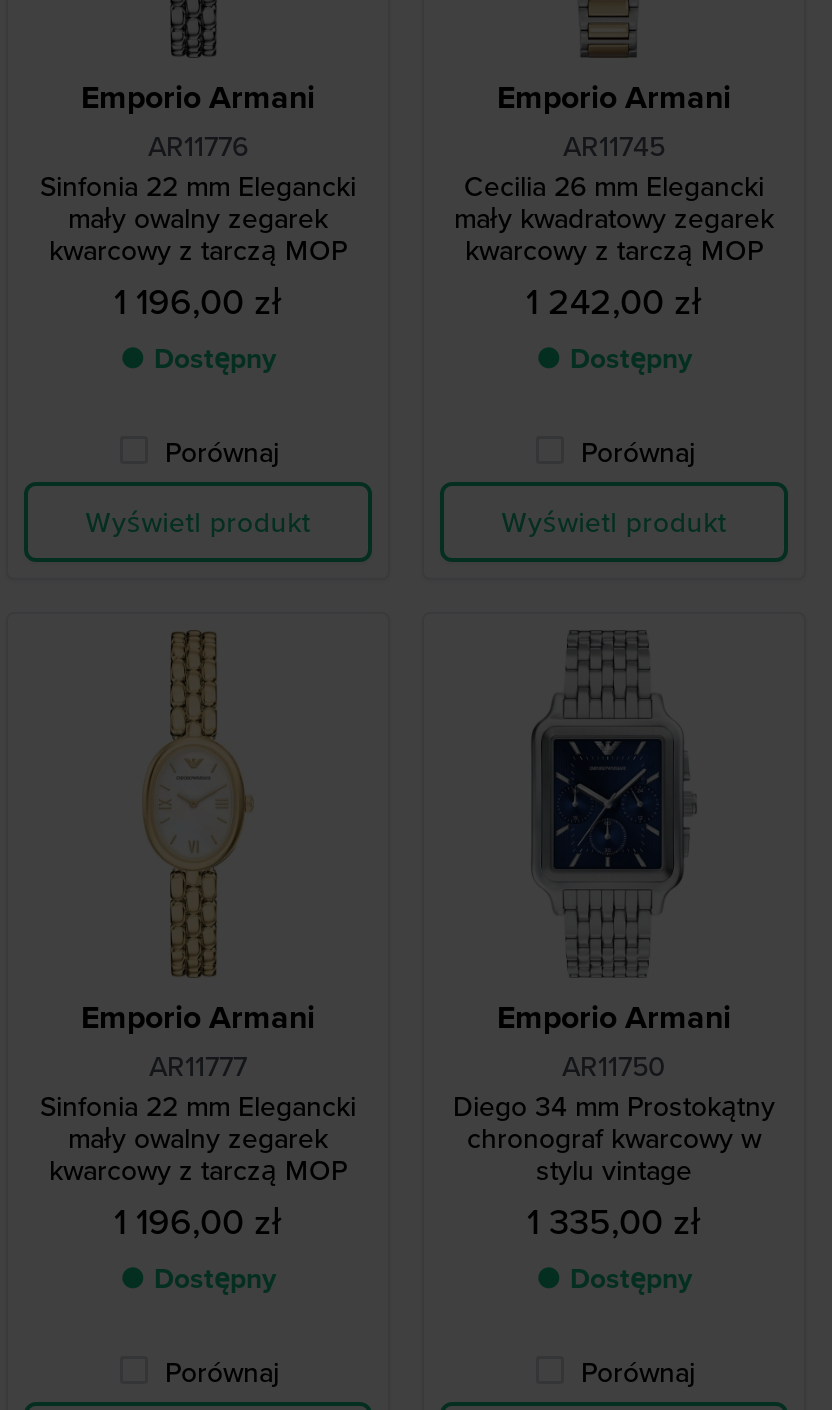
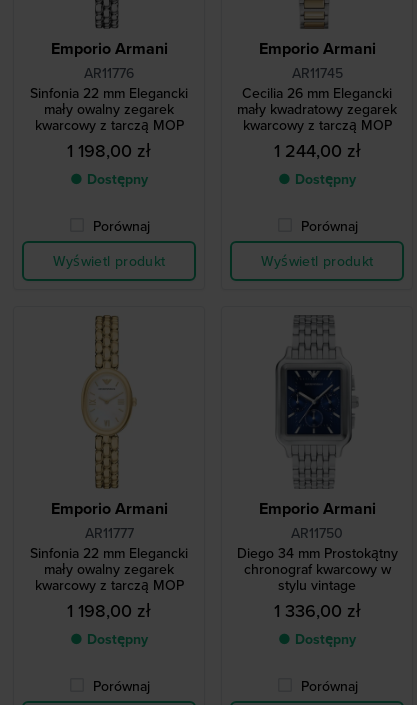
[114,276,282,326] 1 196,00 zł -> [67,138,151,163] 1 198,00 zł
[526,276,702,326] 1 242,00 zł -> [273,138,360,163] 1 244,00 zł
[114,1196,282,1246] 1 196,00 zł -> [67,598,151,623] 1 198,00 zł
[527,1196,701,1246] 1 335,00 zł -> [273,598,360,623] 1 336,00 zł

